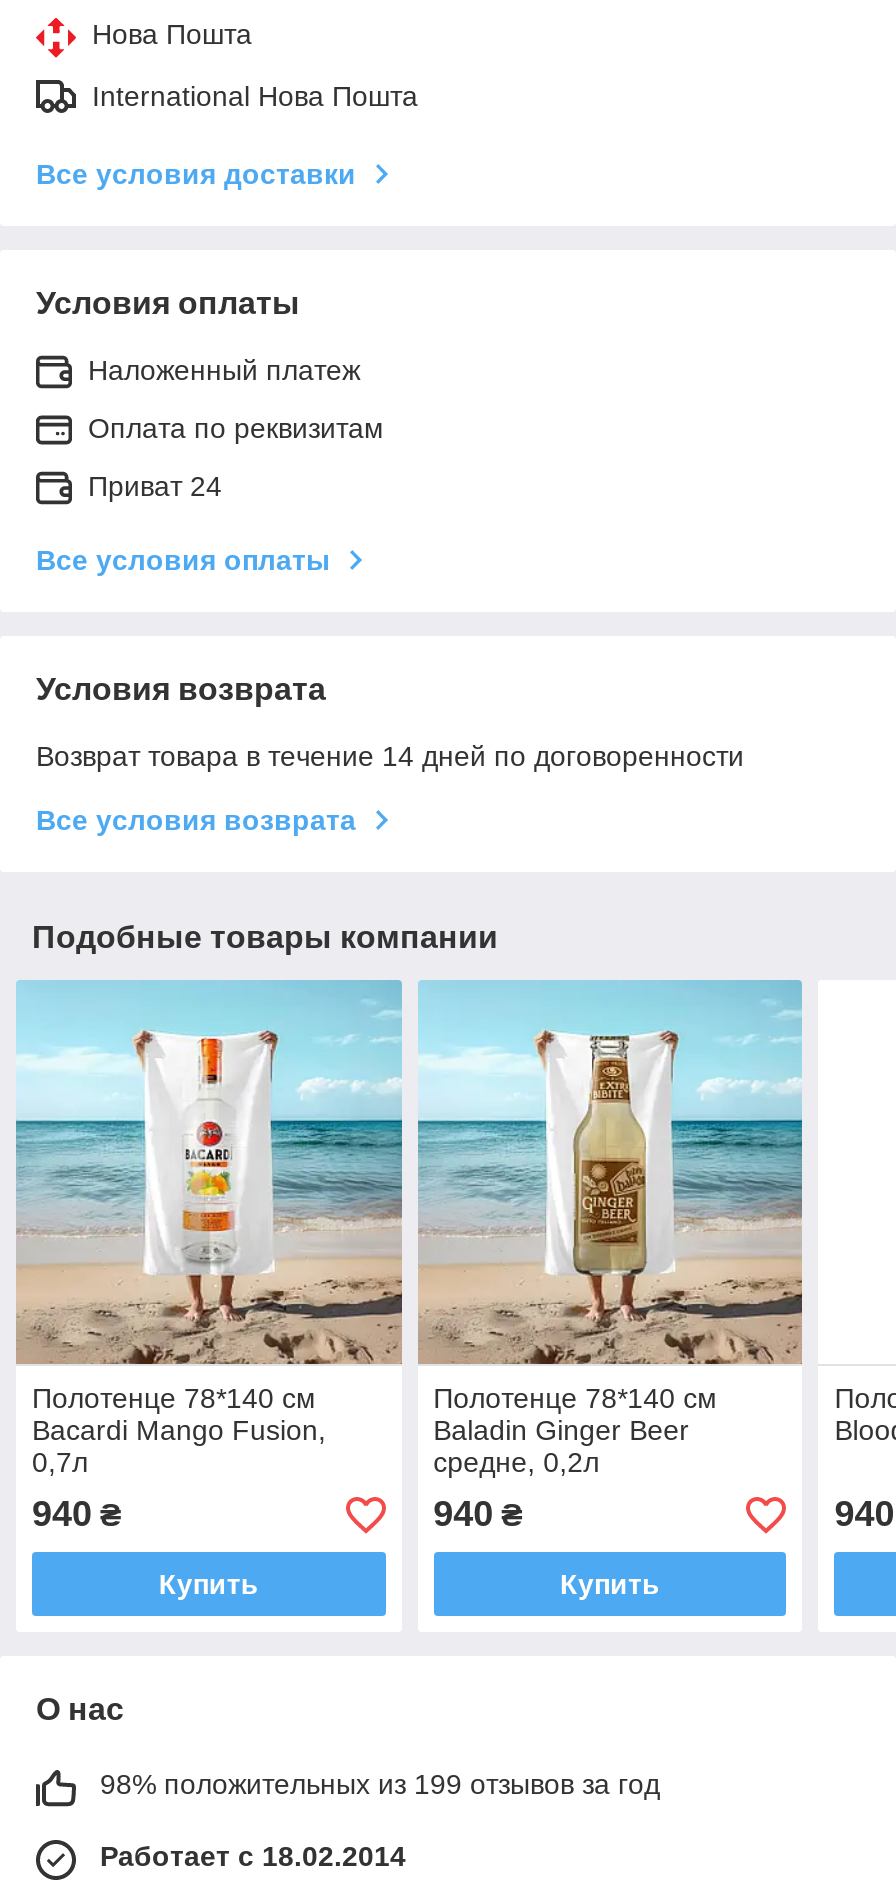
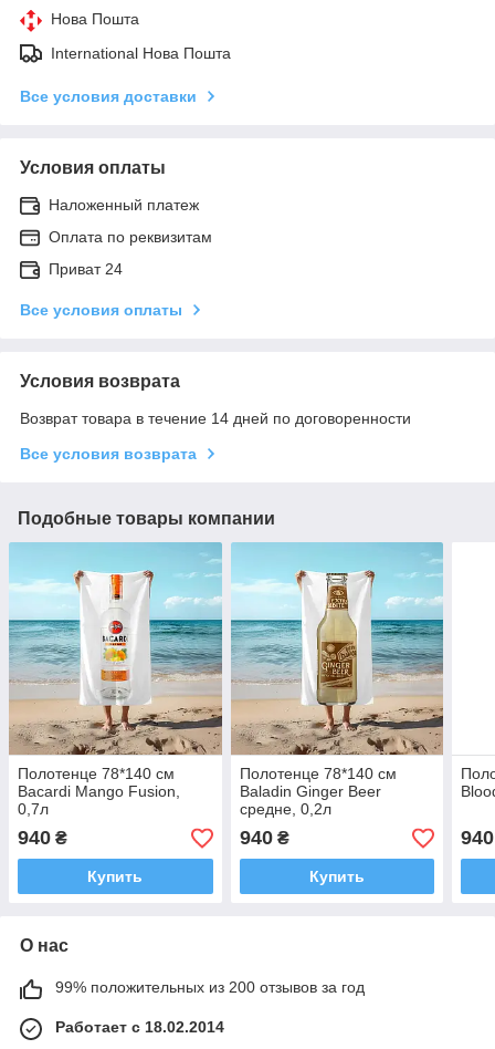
[100,1769,660,1801] 98% положительных из 199 отзывов за год -> [55,979,365,996] 99% положительных из 200 отзывов за год

